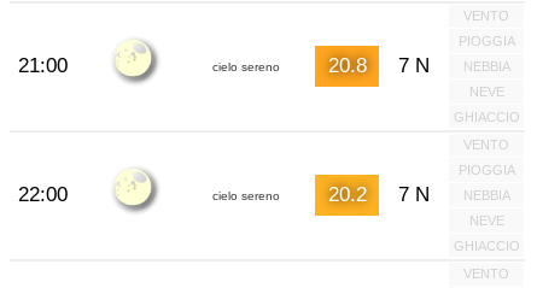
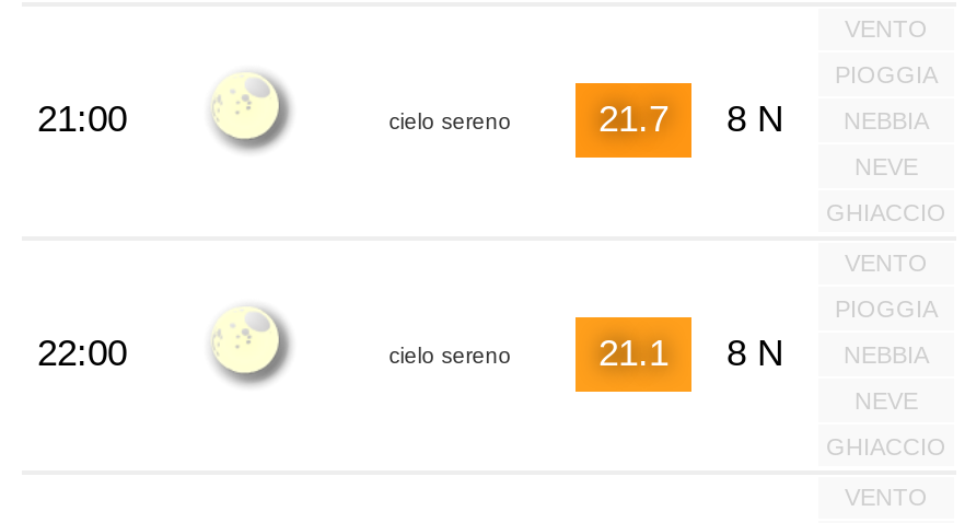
[328,54,366,77] 20.8 -> [598,97,668,139] 21.7
[398,54,430,77] 7 N -> [726,97,783,139] 8 N
[328,183,366,205] 20.2 -> [598,332,668,373] 21.1
[398,183,430,205] 7 N -> [726,332,783,373] 8 N

